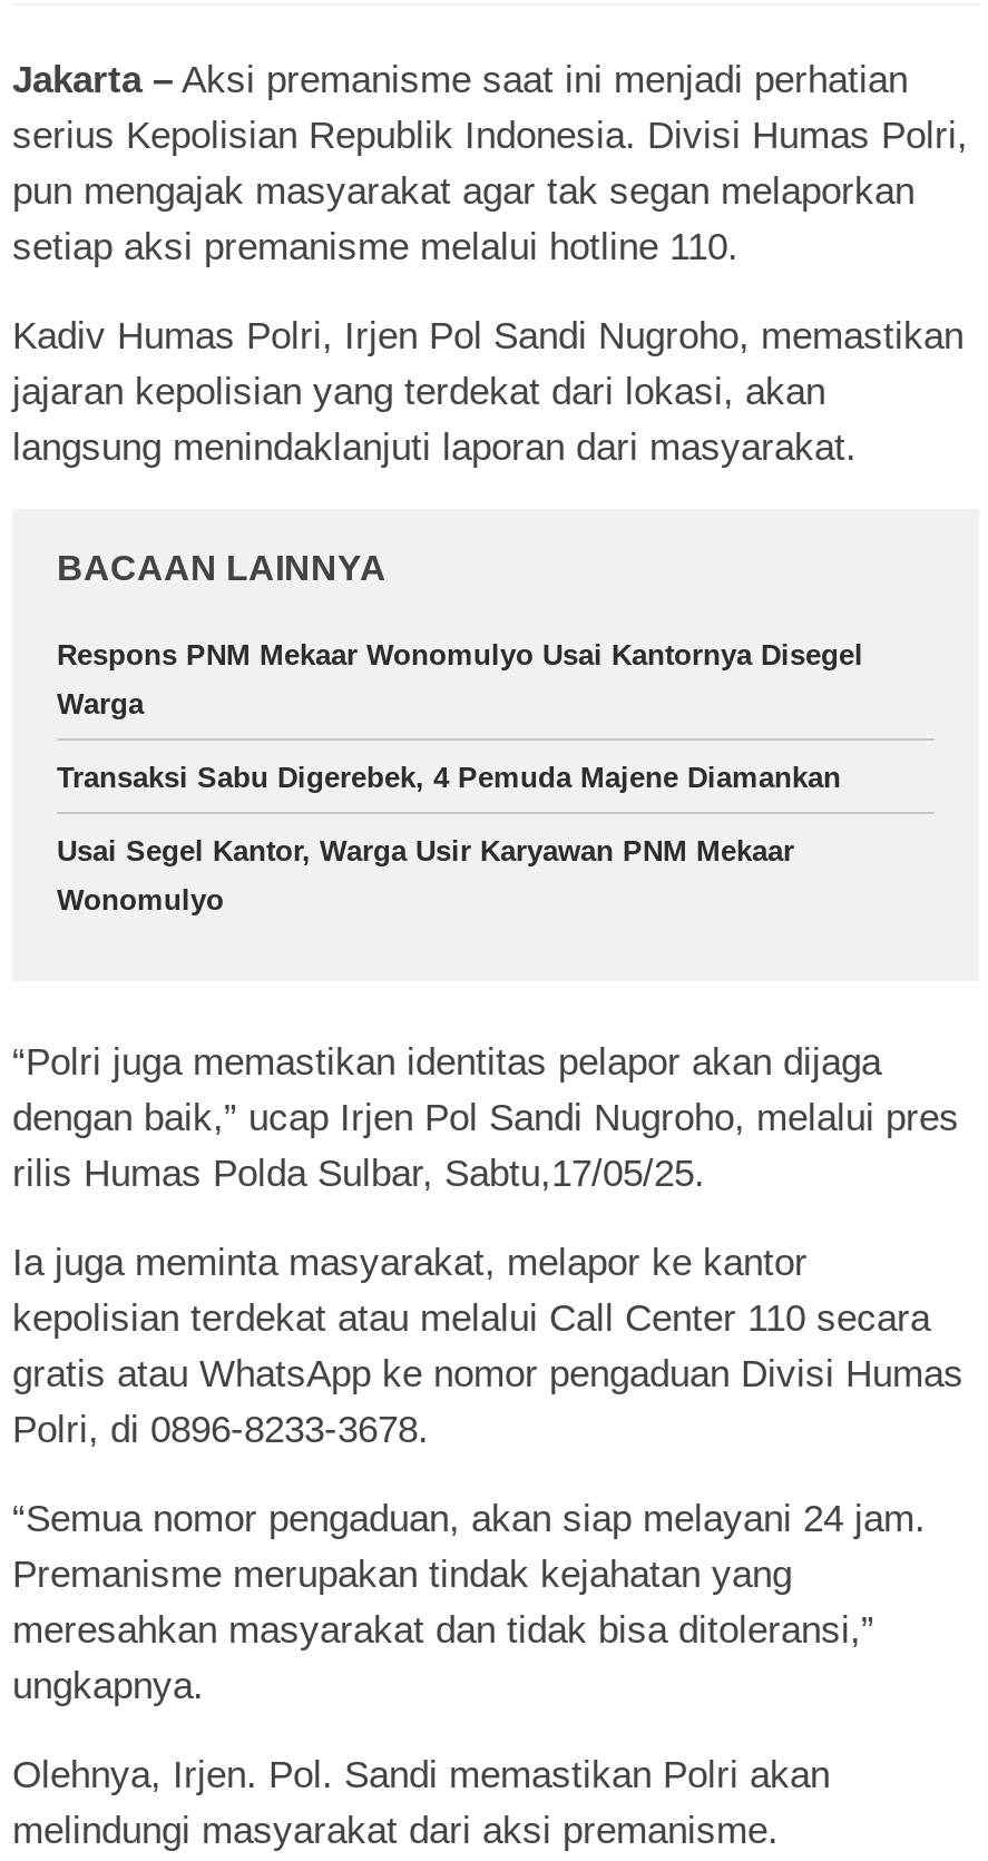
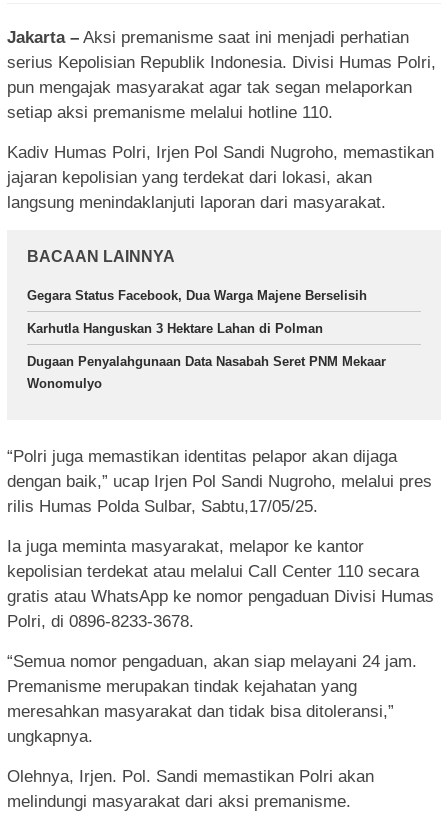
[57,637,863,866] Respons PNM Mekaar Wonomulyo Usai Kantornya Disegel | Warga | Transaksi Sabu Digerebek, 4 Pemuda Majene Diamankan | Usai Segel Kantor, Warga Usir Karyawan PNM Mekaar -> [27,287,386,368] Gegara Status Facebook, Dua Warga Majene Berselisih | Karhutla Hanguskan 3 Hektare Lahan di Polman | Dugaan Penyalahgunaan Data Nasabah Seret PNM Mekaar

